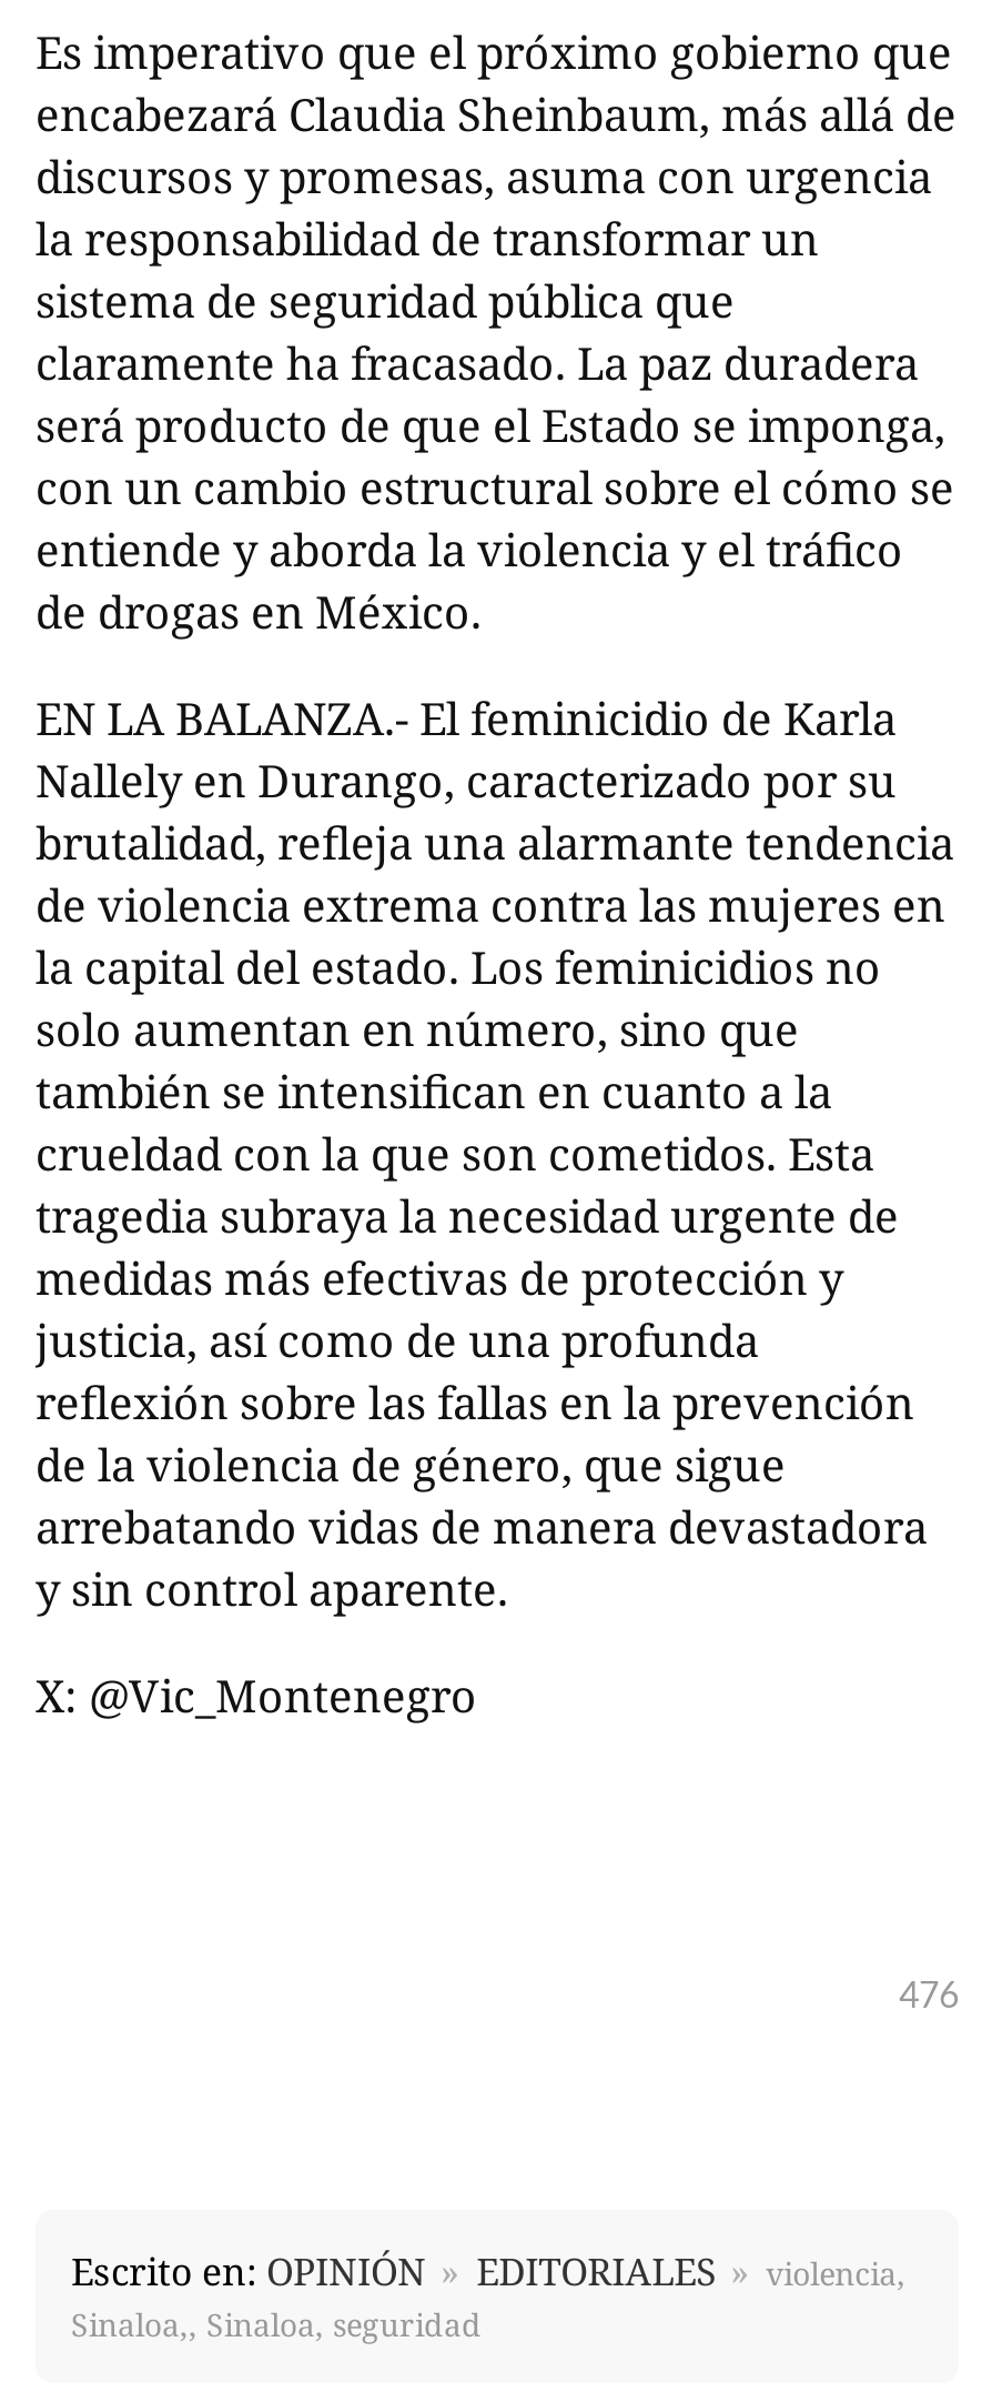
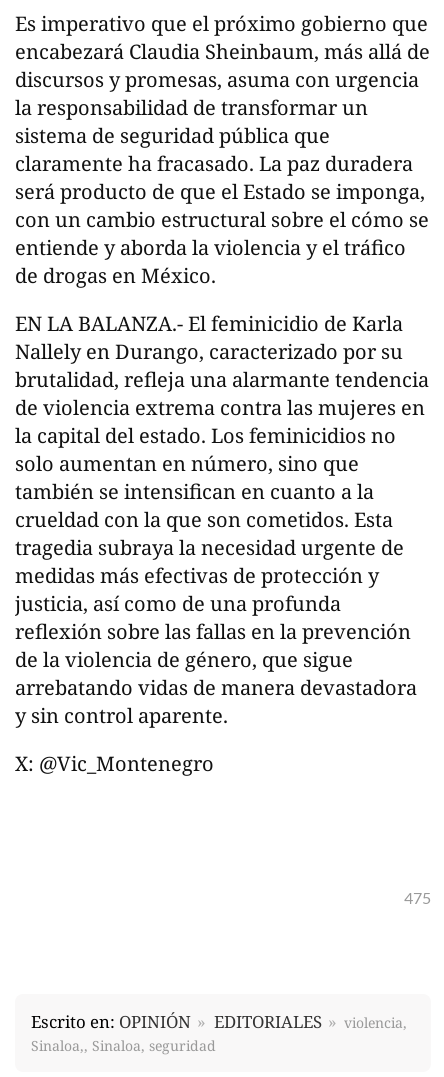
[899,1972,959,2014] 476 -> [404,888,431,907] 475

